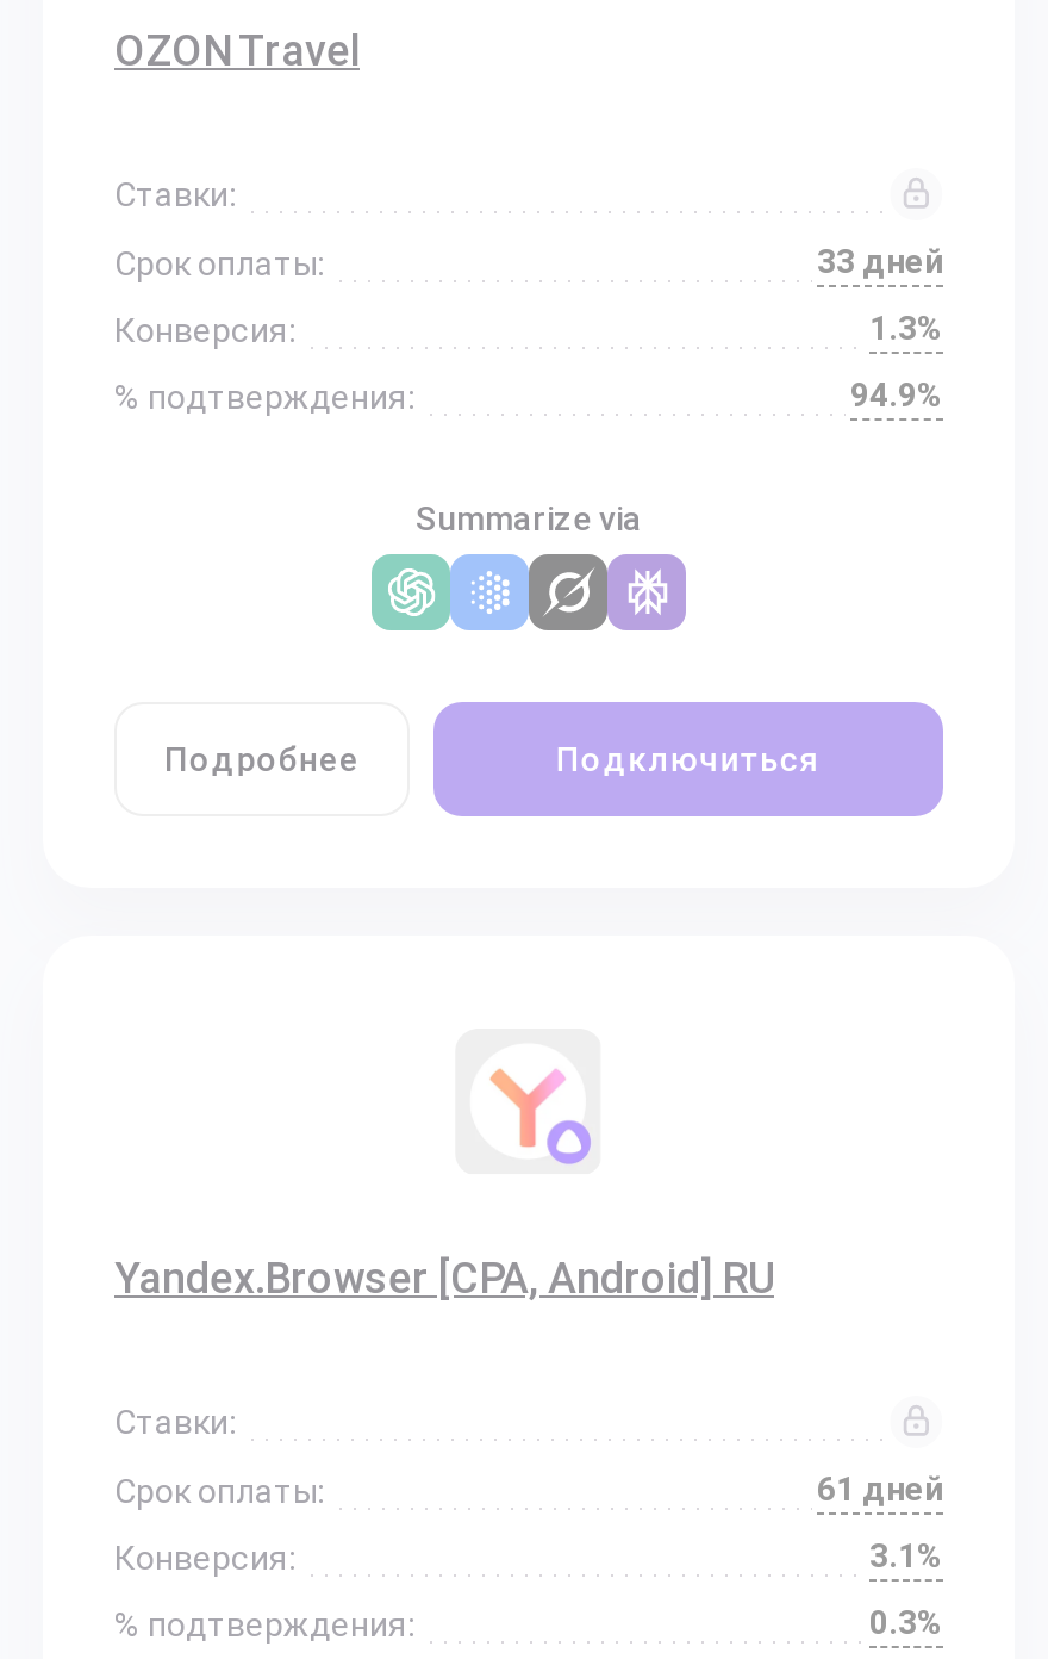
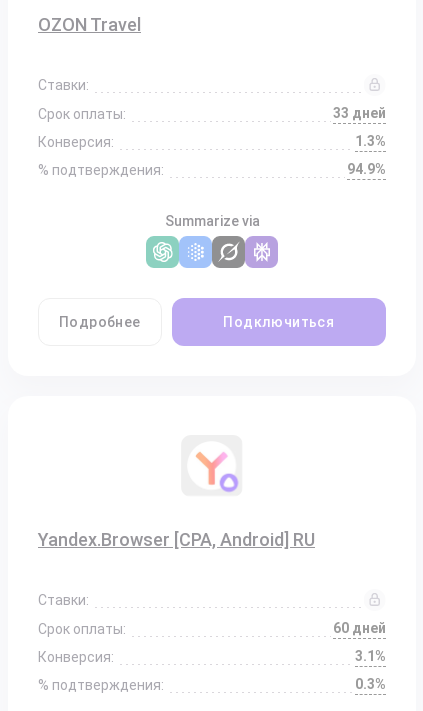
[817,1470,943,1508] 61 дней -> [333,620,386,636] 60 дней

